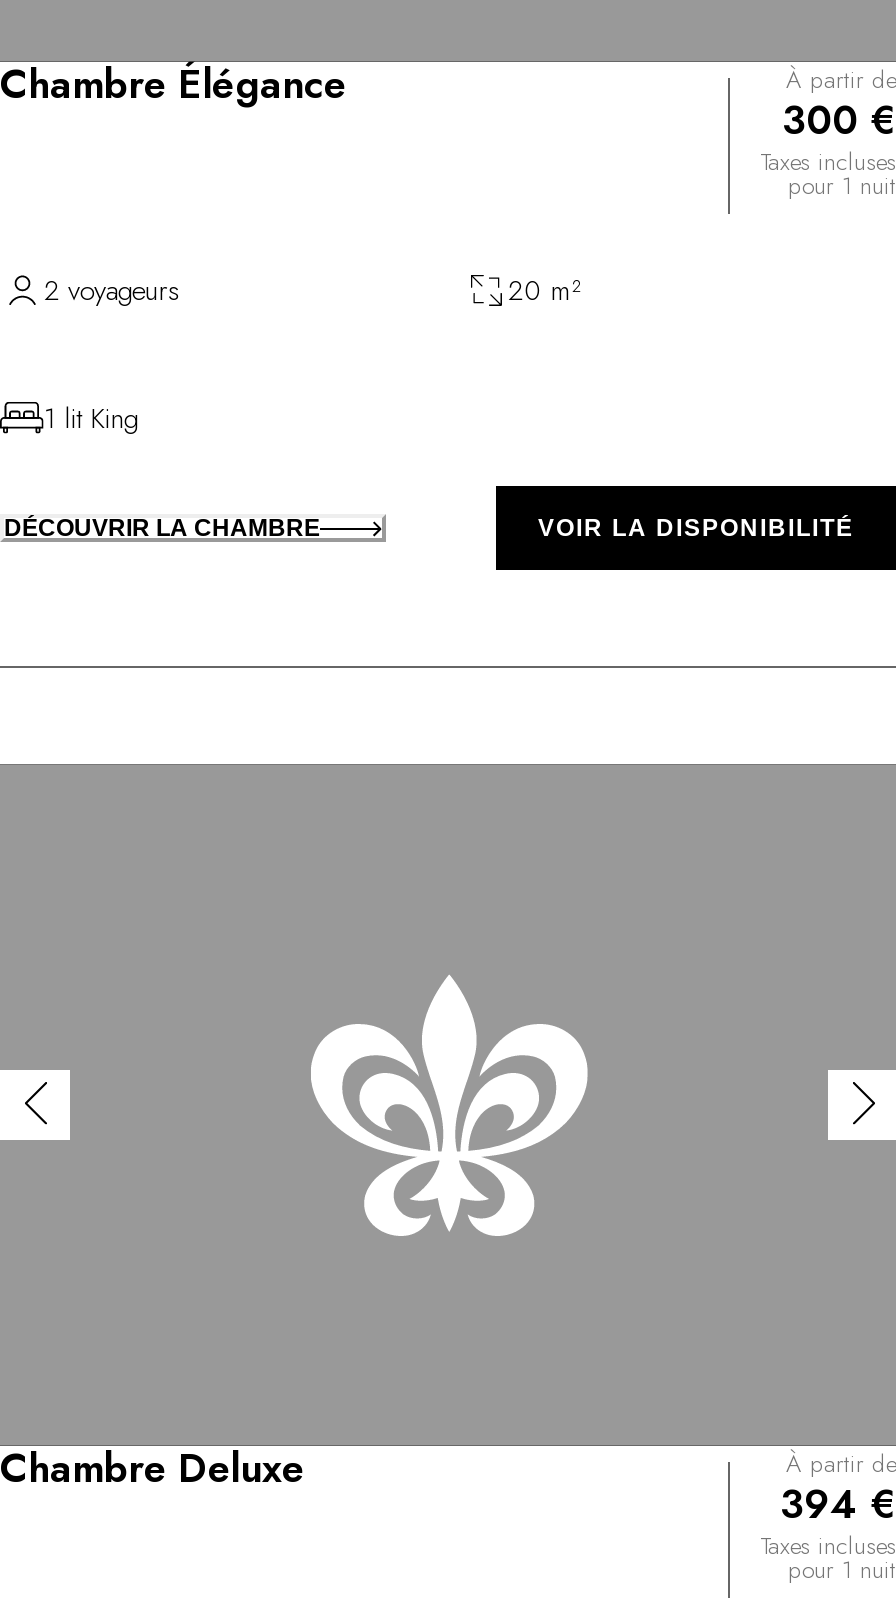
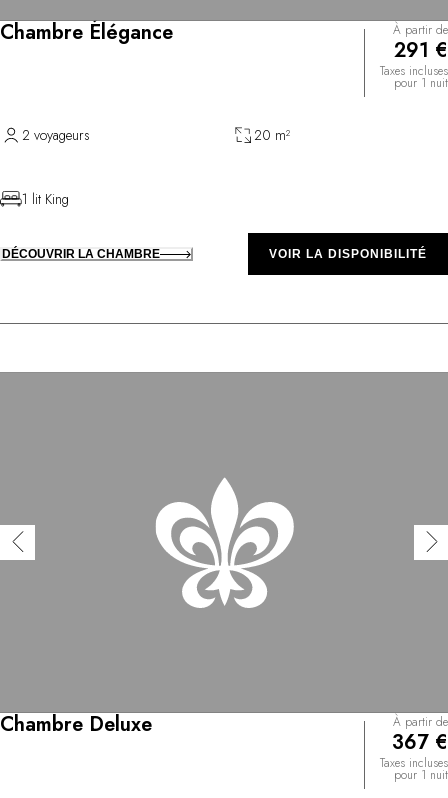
[782,92,896,150] 300 € -> [394,36,448,65] 291 €
[780,1476,896,1534] 394 € -> [392,728,448,757] 367 €

